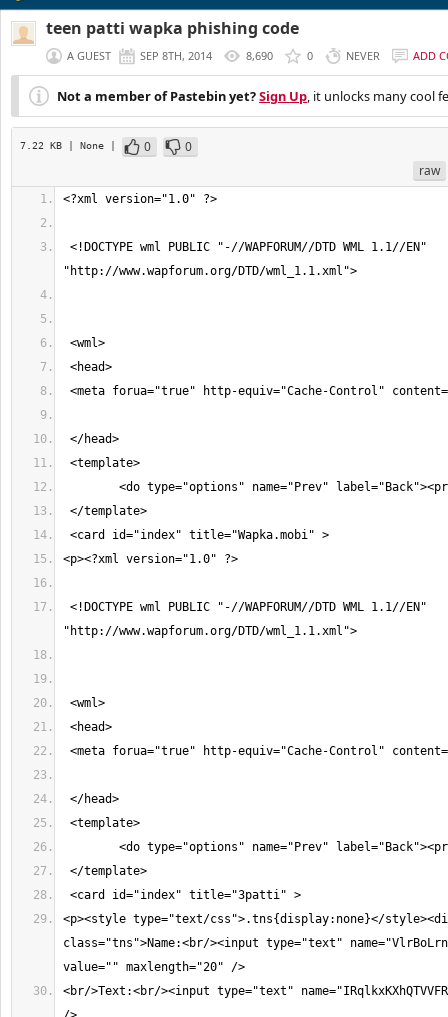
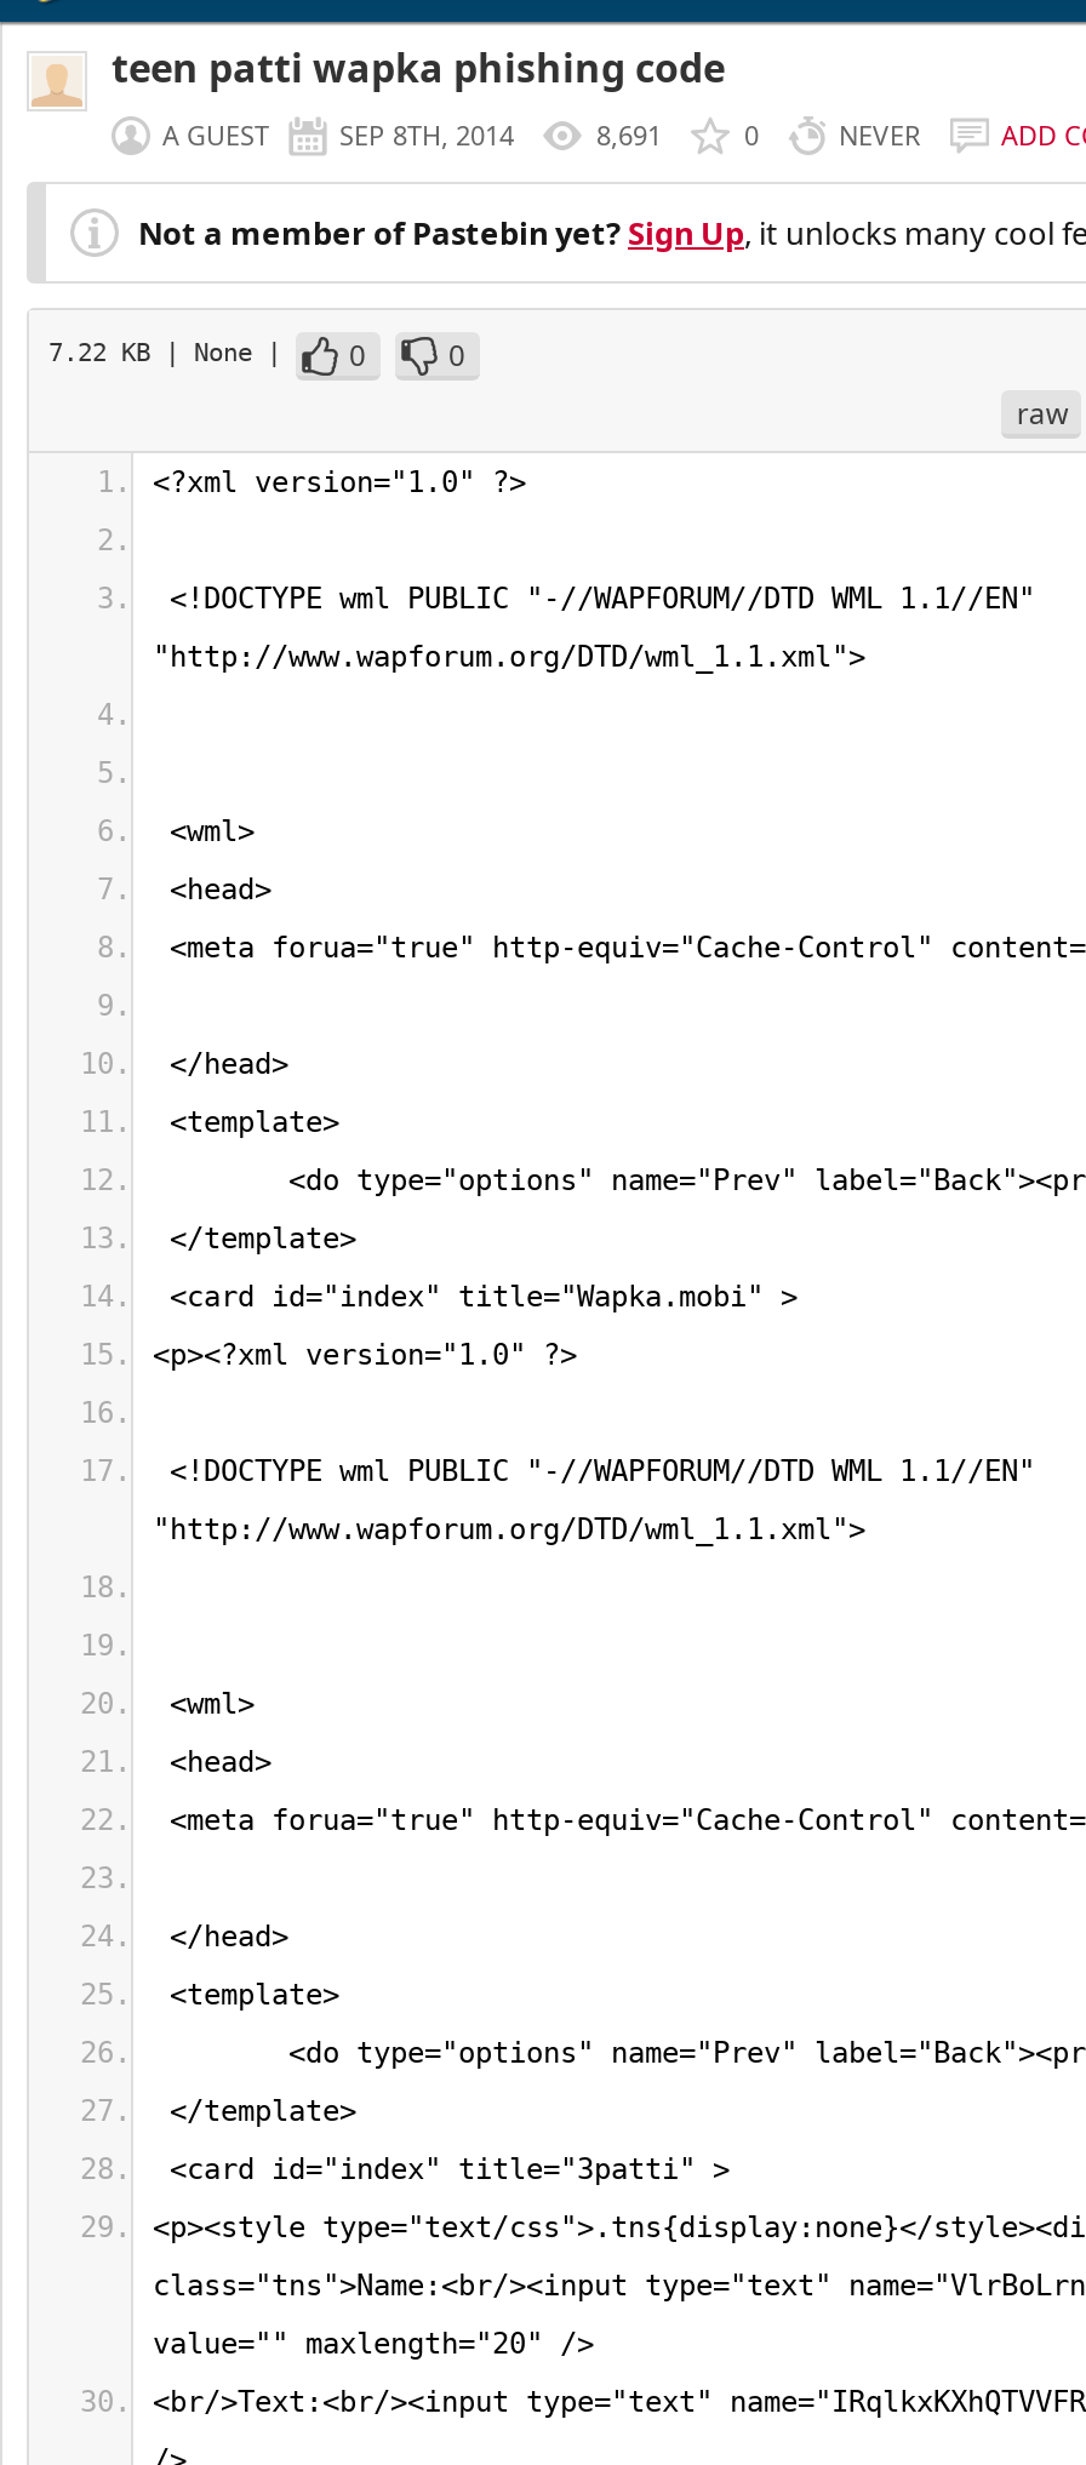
[246,48,273,63] 8,690 -> [596,116,662,153] 8,691

